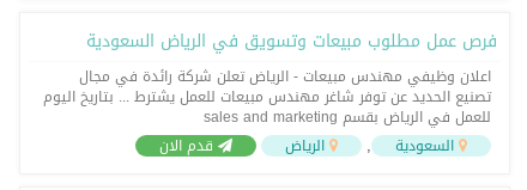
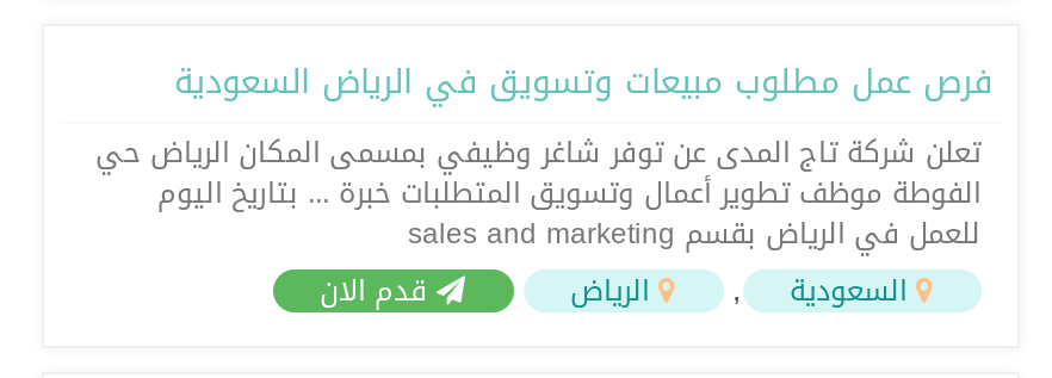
[43,63,490,110] اعلان وظيفي مهندس مبيعات - الرياض تعلن شركة رائدة في مجال | تصنيع الحديد عن توفر شاغر مهندس مبيعات للعمل يشترط ... بتاريخ اليوم -> [95,126,980,219] تعلن شركة تاج المدى عن توفر شاغر وظيفي بمسمى المكان الرياض حي | الفوطة موظف تطوير أعمال وتسويق المتطلبات خبرة ... بتاريخ اليوم

